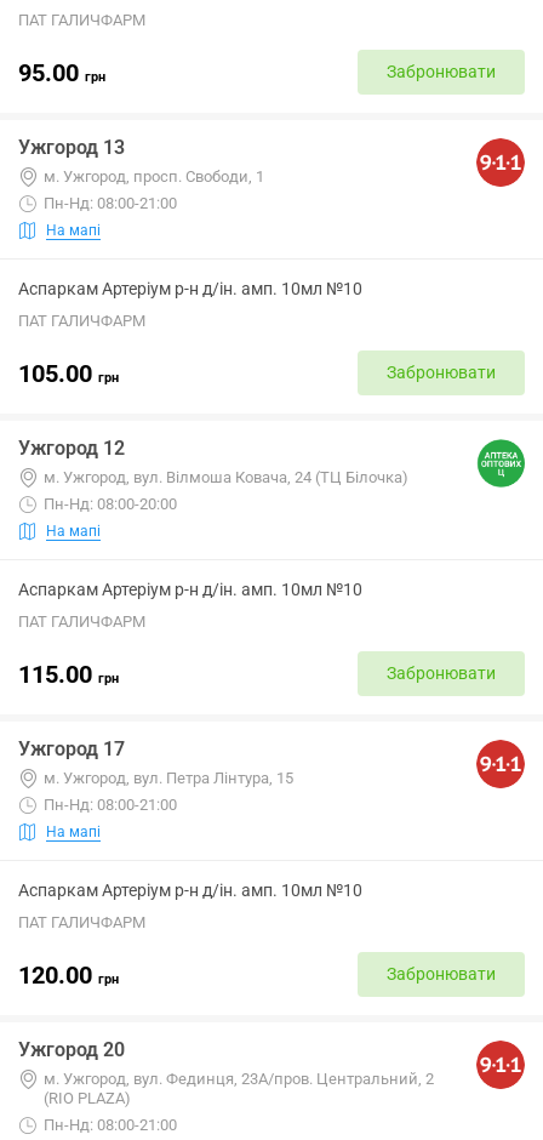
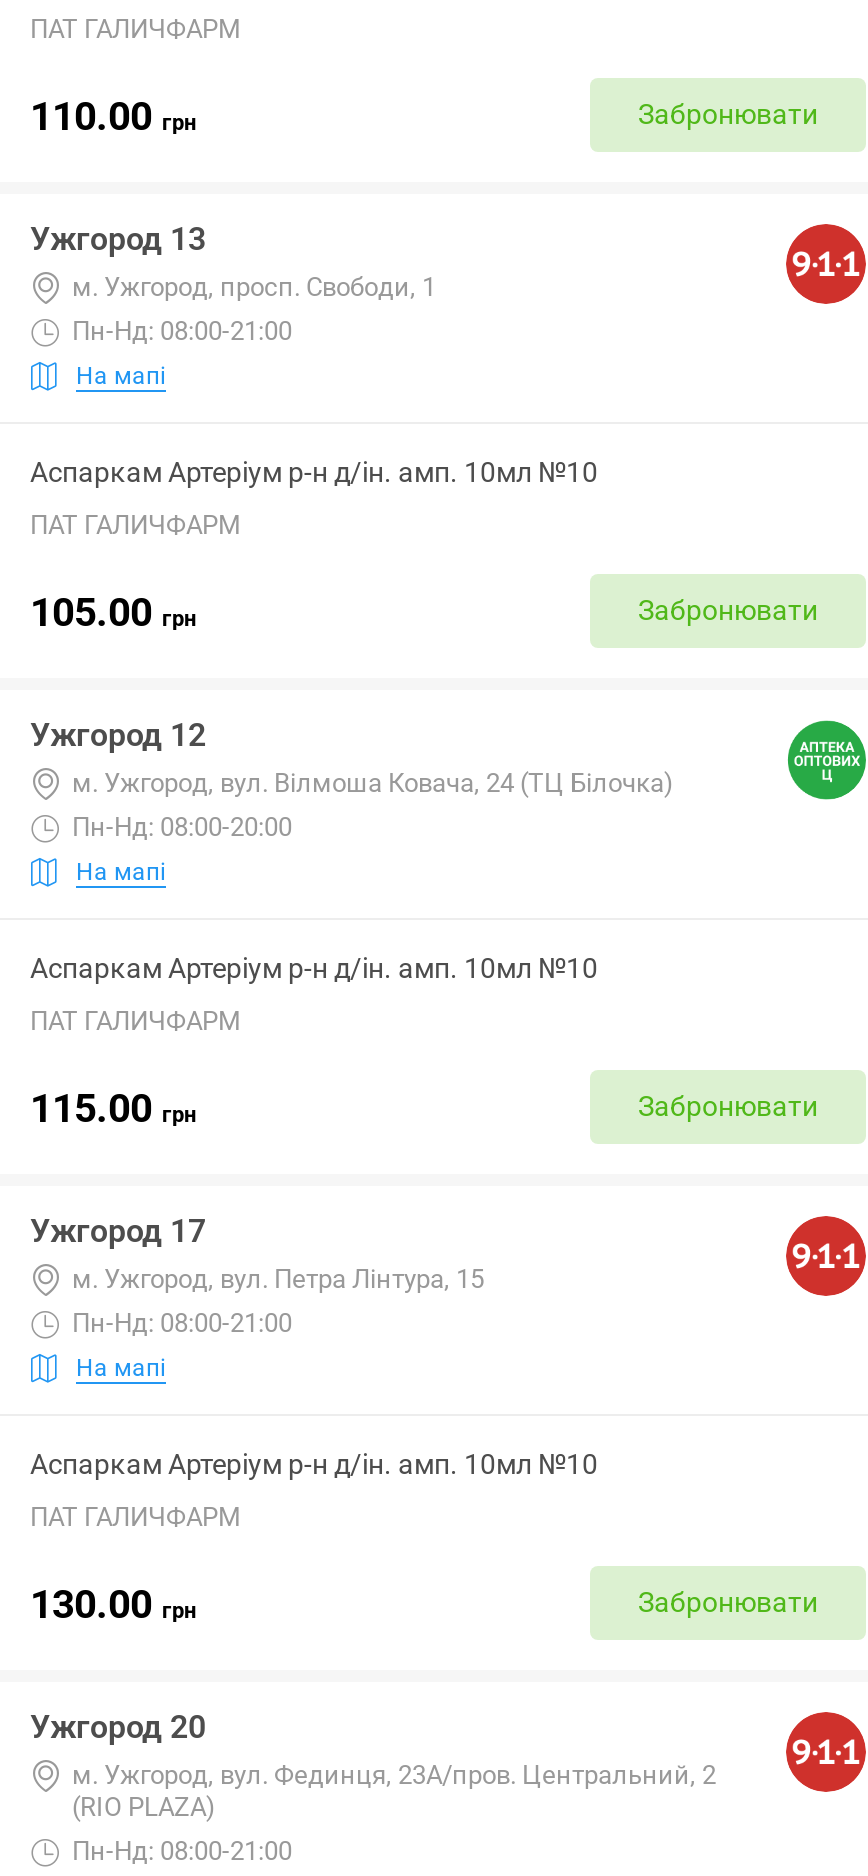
[18,58,105,87] 95.00 грн -> [30,91,196,139] 110.00 грн
[18,960,119,989] 120.00 грн -> [30,1579,196,1627] 130.00 грн

